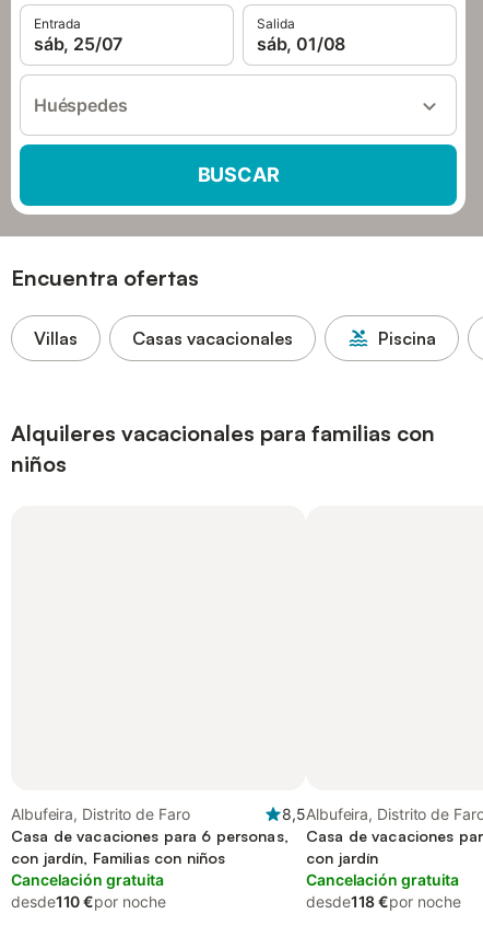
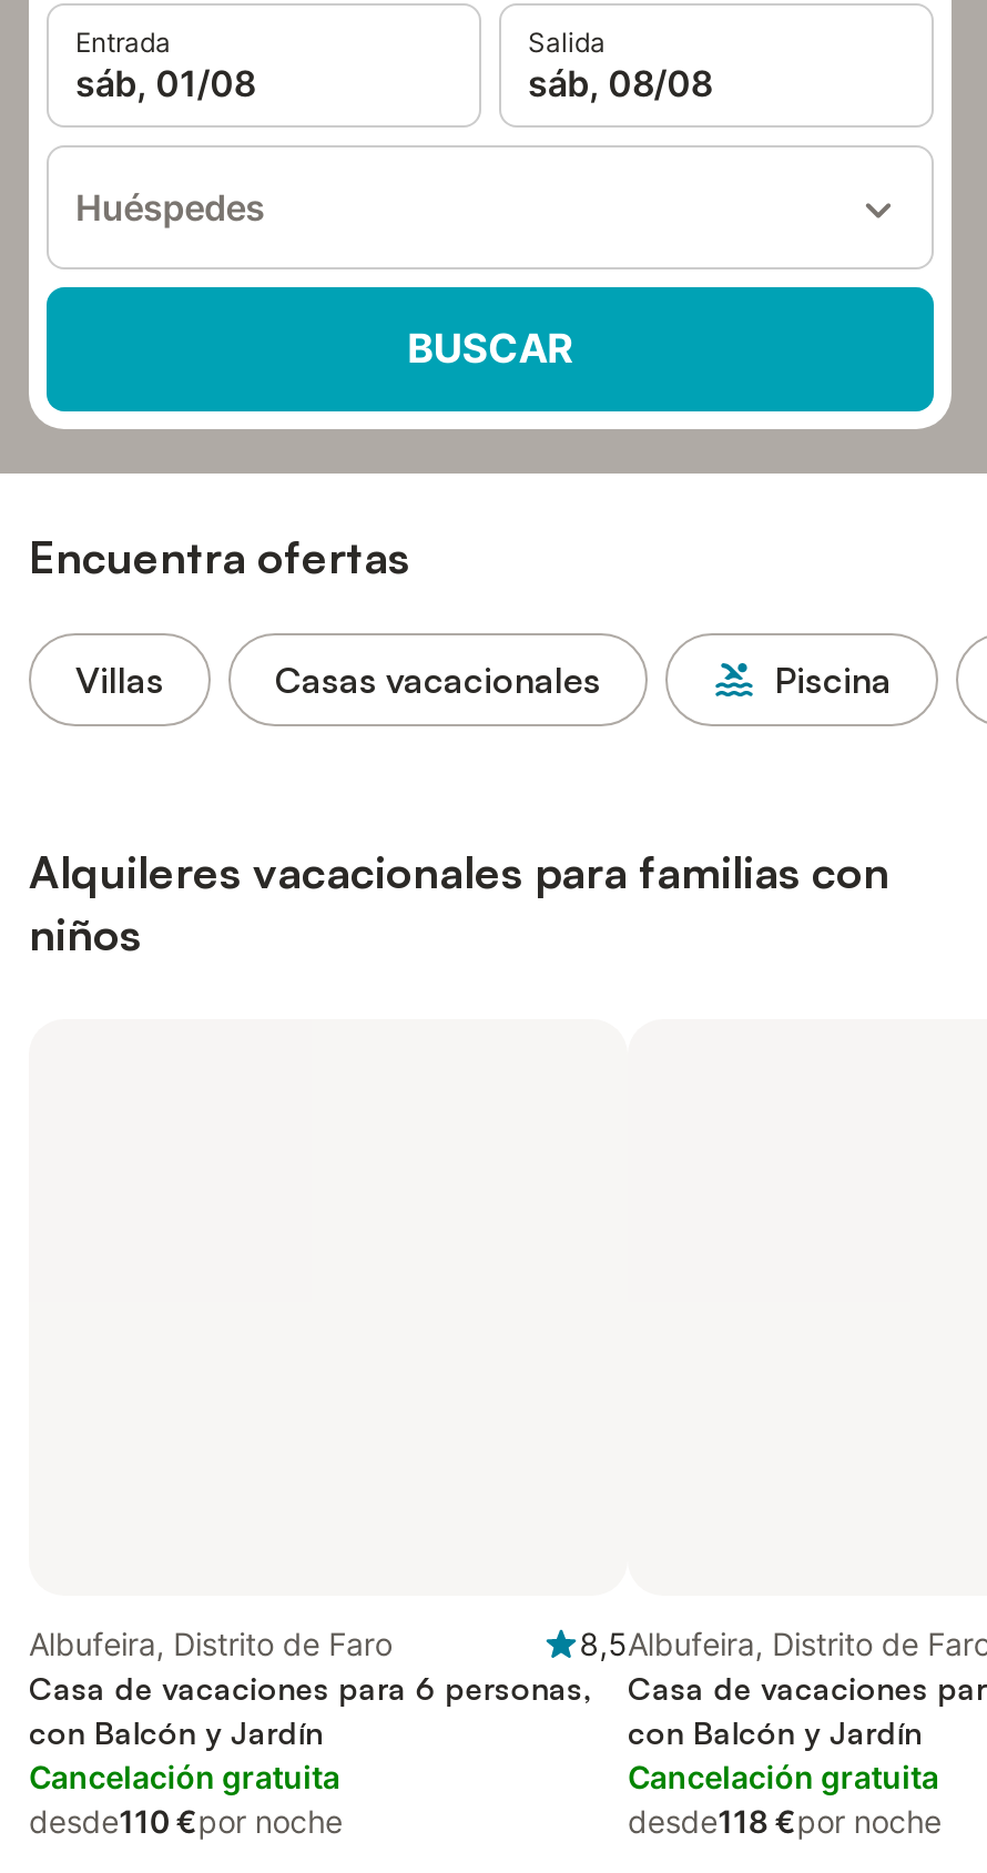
[34,33,123,55] sáb, 25/07 -> [75,61,256,105] sáb, 01/08
[257,33,346,55] sáb, 01/08 -> [528,61,712,105] sáb, 08/08
[11,848,225,867] con jardín, Familias con niños -> [29,1713,323,1751] con Balcón y Jardín
[306,848,379,867] con jardín -> [628,1713,922,1751] con Balcón y Jardín

